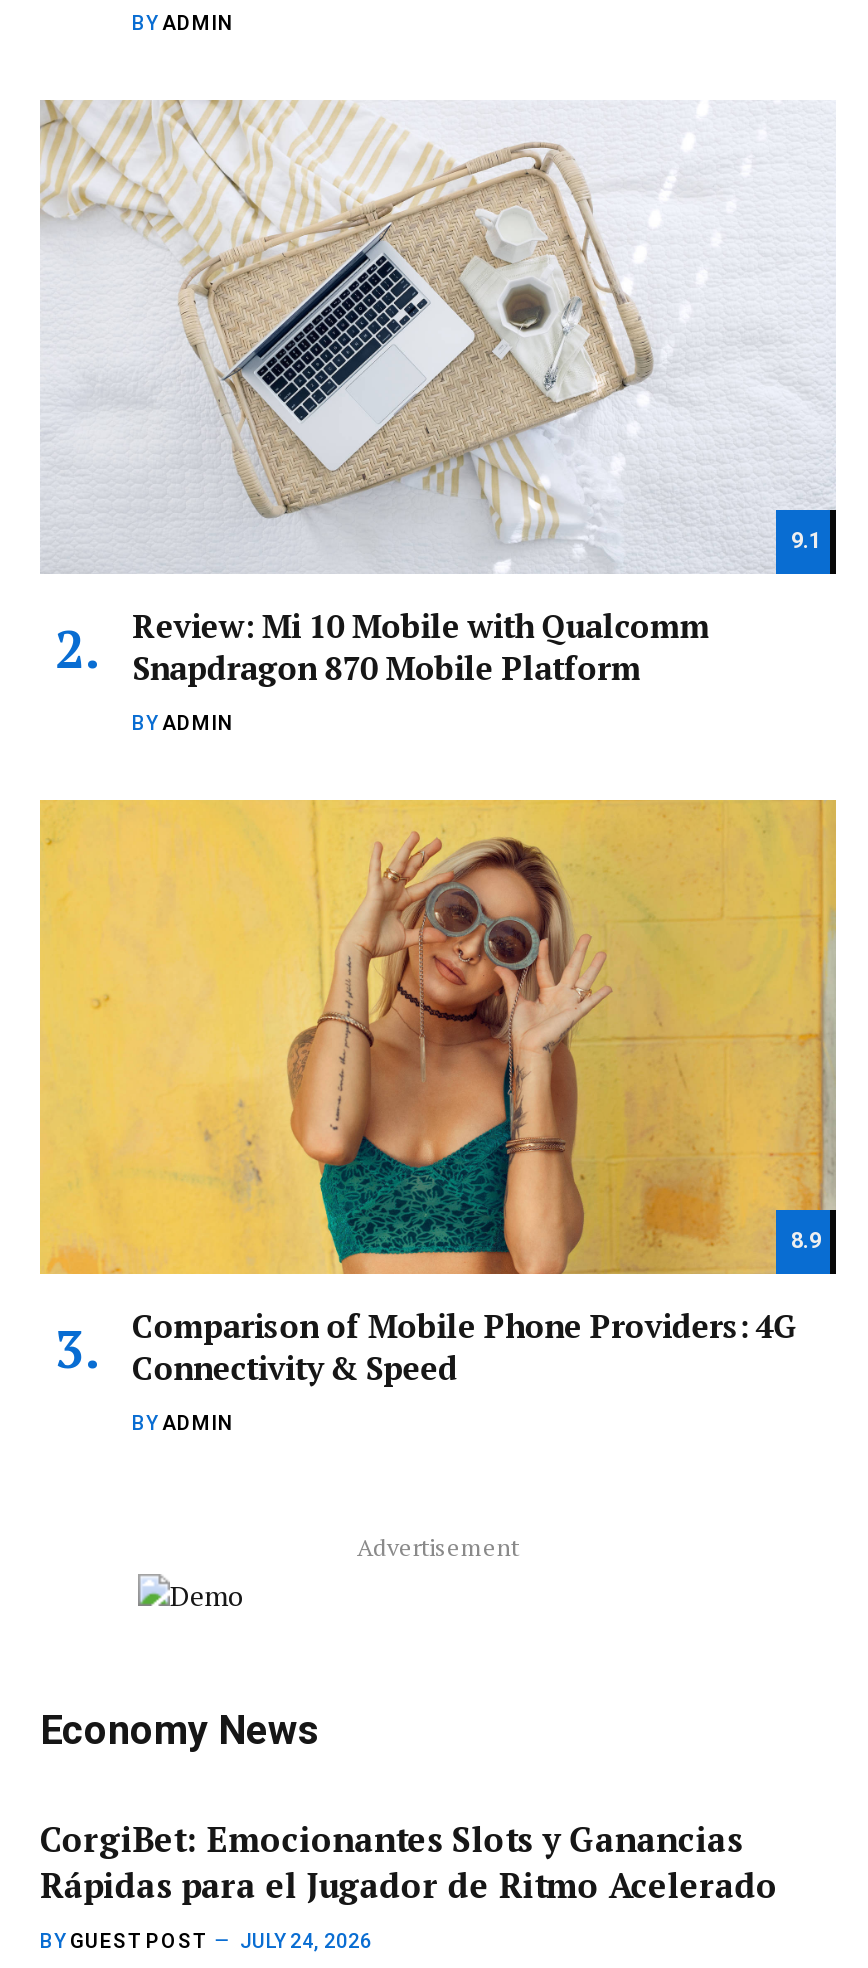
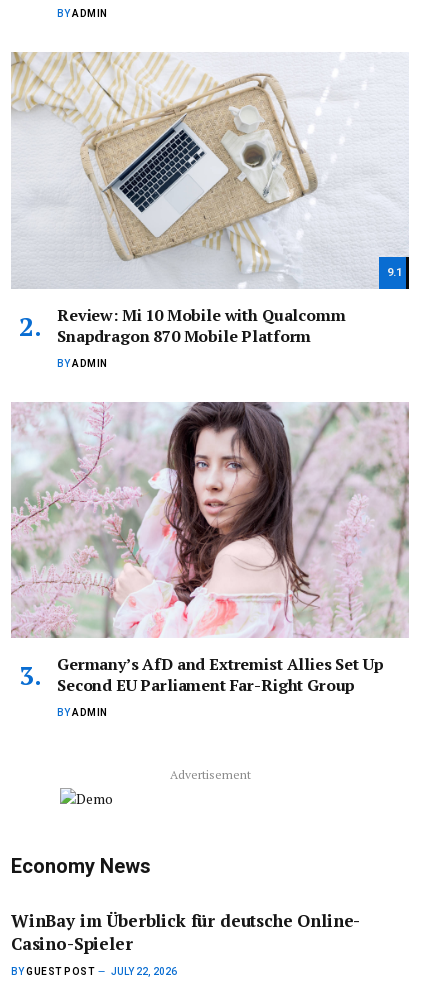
[38,797,838,1390] [image] | 8.9 | Comparison of Mobile Phone Providers: 4G | Connectivity & Speed -> [11,401,409,696] [image] | Germany’s AfD and Extremist Allies Set Up | Second EU Parliament Far-Right Group
[40,1816,778,1908] CorgiBet: Emocionantes Slots y Ganancias | Rápidas para el Jugador de Ritmo Acelerado -> [11,909,360,955] WinBay im Überblick für deutsche Online- | Casino-Spieler
[40,1930,372,1952] BY GUEST POST JULY 24, 2026 -> [11,966,177,977] BY GUEST POST JULY 22, 2026

